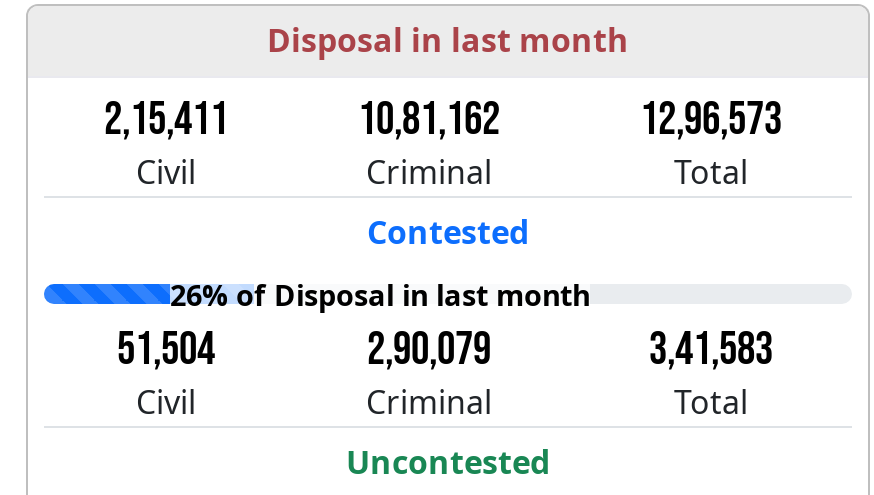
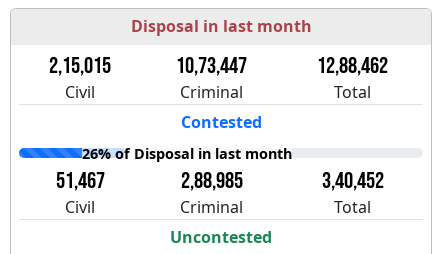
[104,92,228,148] 2,15,411 -> [49,52,111,80] 2,15,015
[358,92,500,148] 10,81,162 -> [176,52,247,80] 10,73,447
[640,92,782,148] 12,96,573 -> [317,52,388,80] 12,88,462
[117,322,215,378] 51,504 -> [55,167,104,195] 51,467
[367,322,491,378] 2,90,079 -> [180,167,242,195] 2,88,985
[649,322,773,378] 3,41,583 -> [321,167,383,195] 3,40,452

